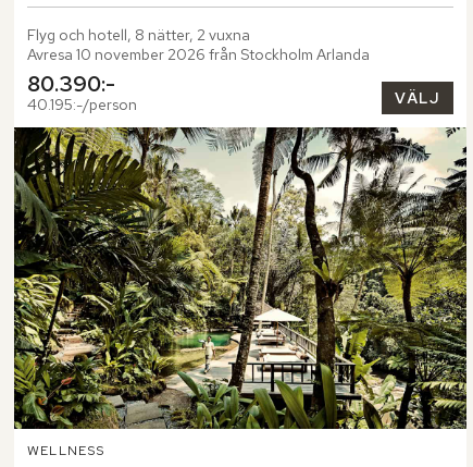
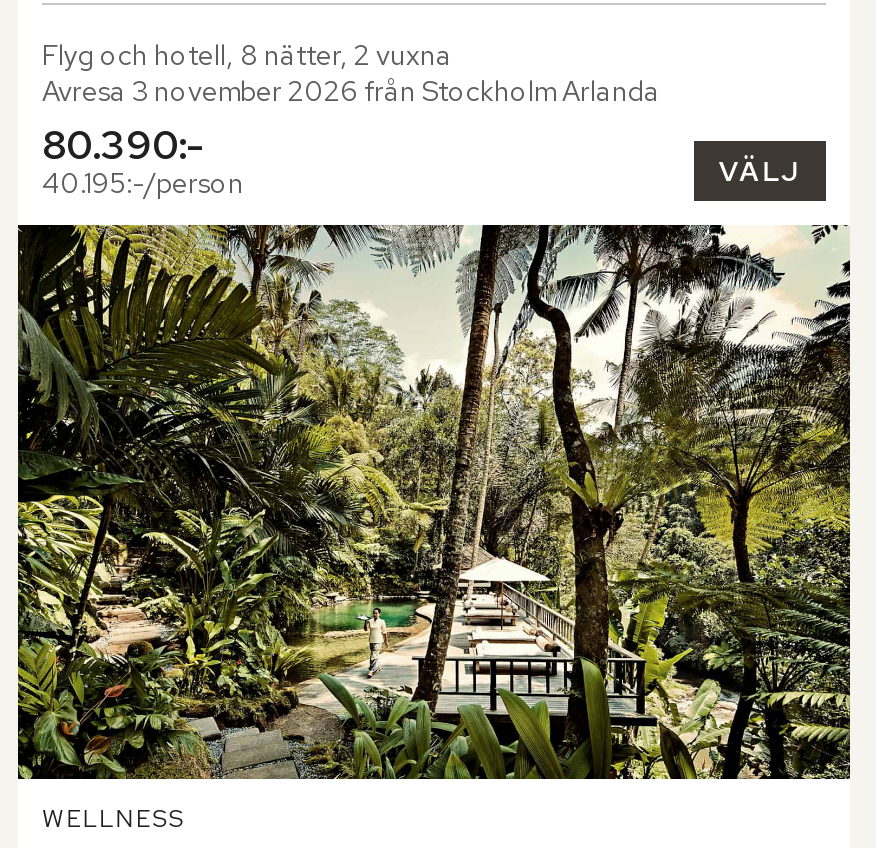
[27,44,370,64] Avresa 10 november 2026 från Stockholm Arlanda -> [42,72,660,108] Avresa 3 november 2026 från Stockholm Arlanda

